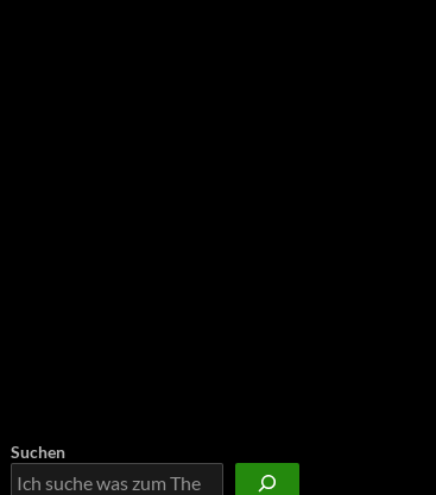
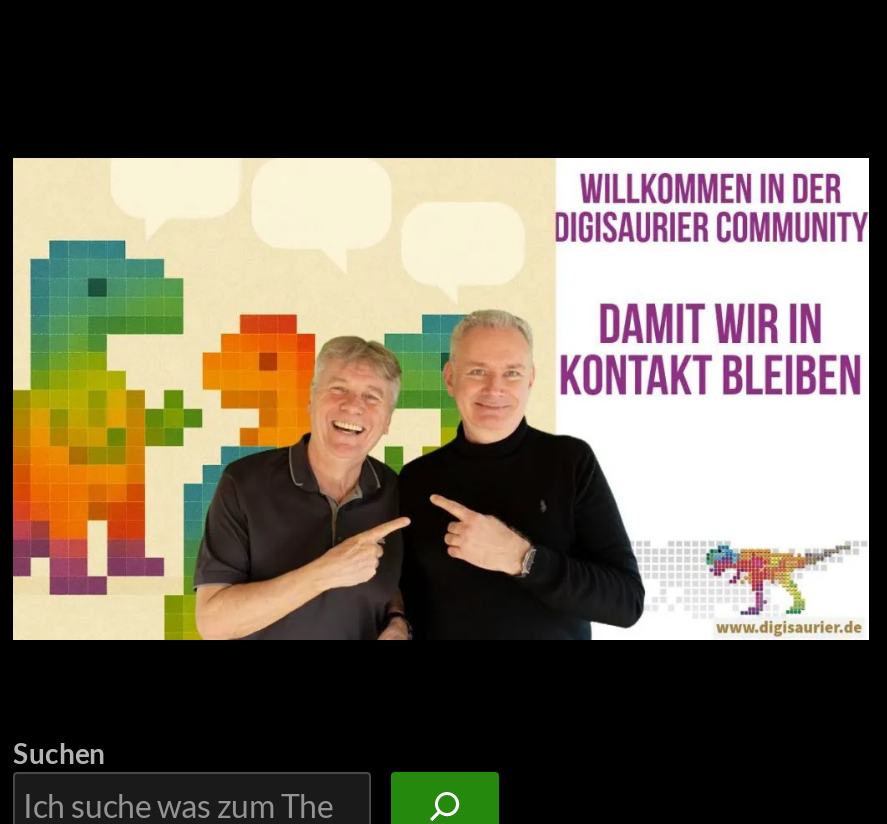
none -> [11,156,871,642] [image]

